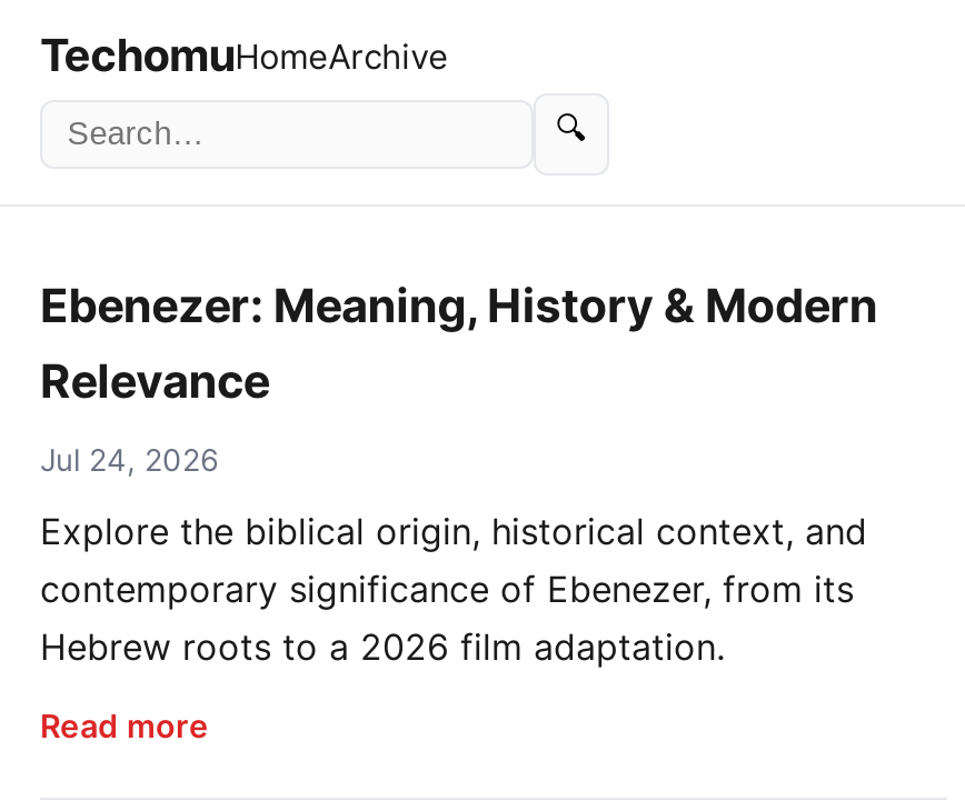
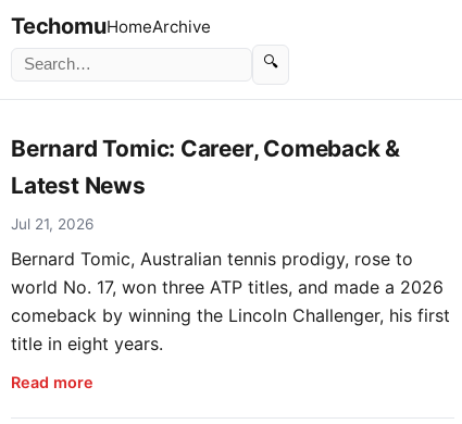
[40,279,878,410] Ebenezer: Meaning, History & Modern | Relevance -> [11,135,400,199] Bernard Tomic: Career, Comeback & | Latest News
[40,442,218,477] Jul 24, 2026 -> [11,215,93,232] Jul 21, 2026
[40,508,867,668] Explore the biblical origin, historical context, and | contemporary significance of Ebenezer, from its | Hebrew roots to a 2026 film adaptation. -> [11,248,450,354] Bernard Tomic, Australian tennis prodigy, rose to | world No. 17, won three ATP titles, and made a 2026 | comeback by winning the Lincoln Challenger, his first | title in eight years.

